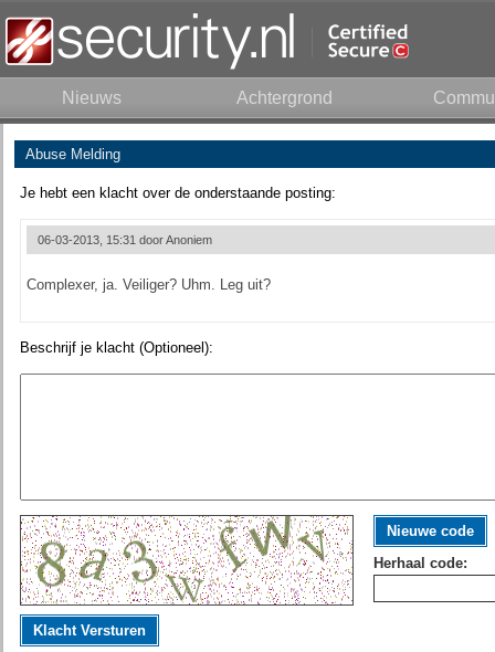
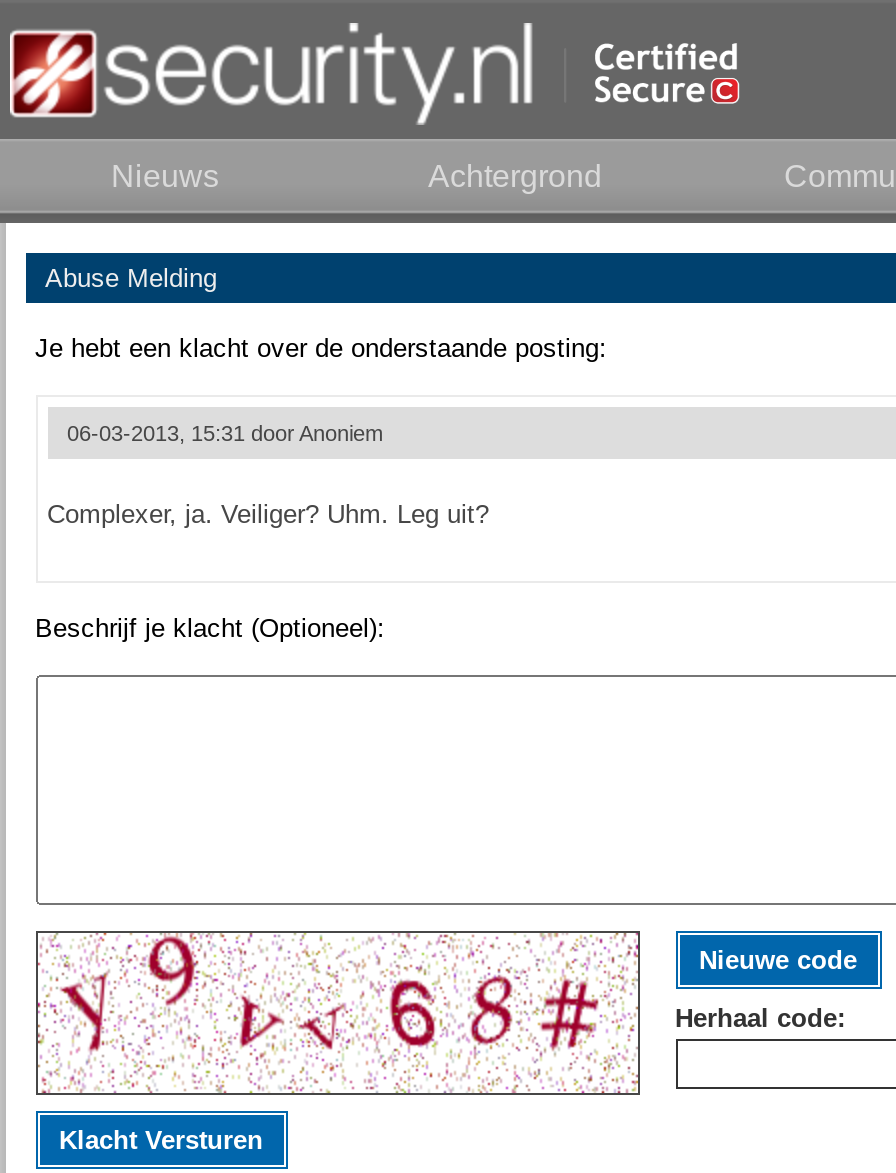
[20,515,350,606] [image] -> [38,933,640,1091] [image]

